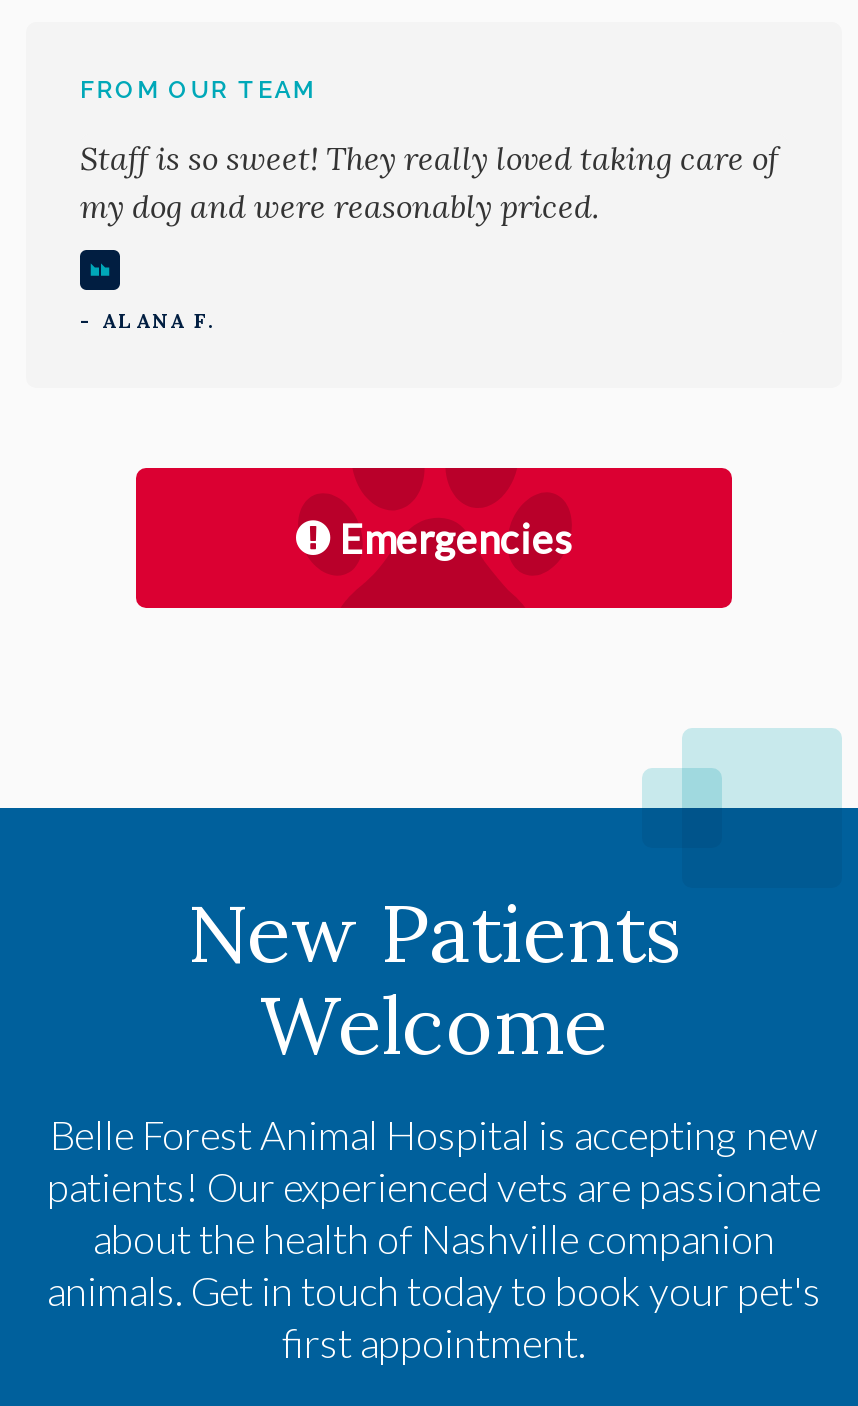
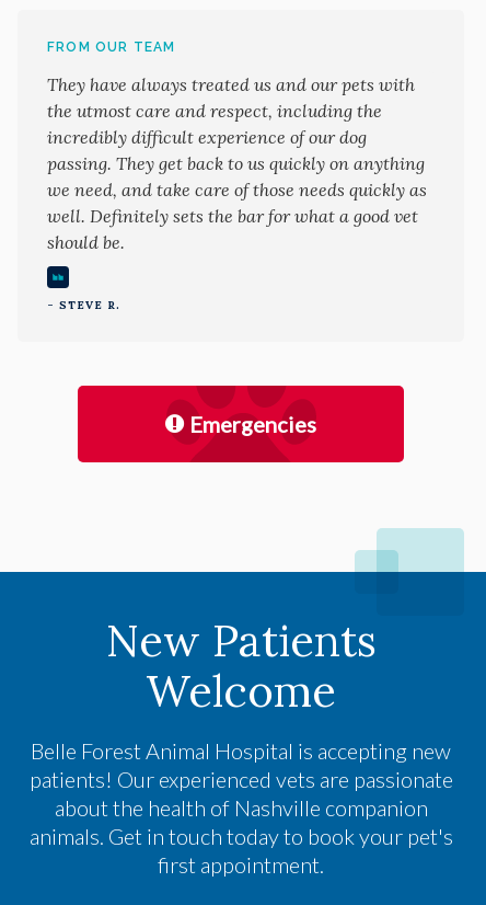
[80,138,778,226] Staff is so sweet! They really loved taking care of | my dog and were reasonably priced. -> [47,74,427,253] They have always treated us and our pets with | the utmost care and respect, including the | incredibly difficult experience of our dog | passing. They get back to us quickly on anything | we need, and take care of those needs quickly as | well. Definitely sets the bar for what a good vet | should be.
[80,308,216,334] - ALANA F. -> [47,298,120,312] - STEVE R.

